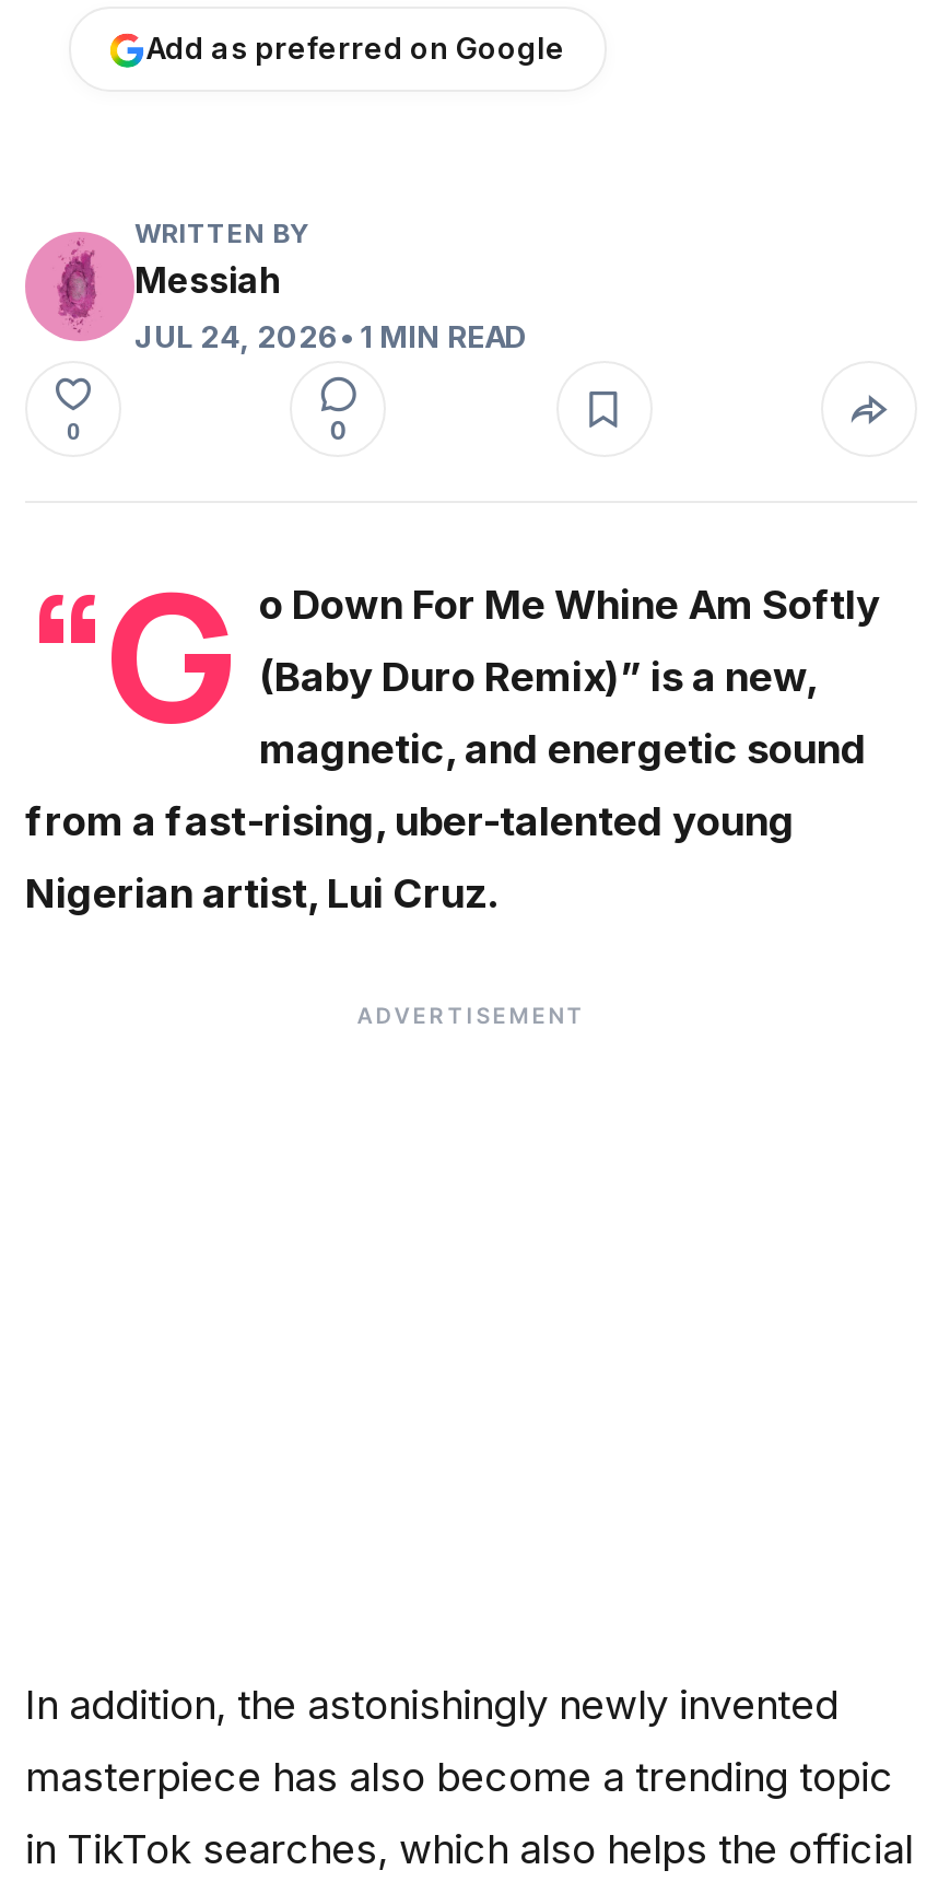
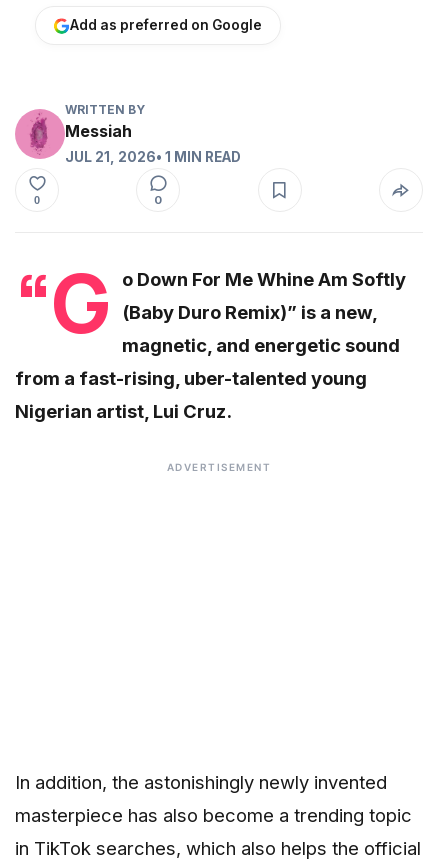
[134,320,526,355] JUL 24, 2026 • 1 MIN READ -> [65,149,241,165] JUL 21, 2026 • 1 MIN READ

